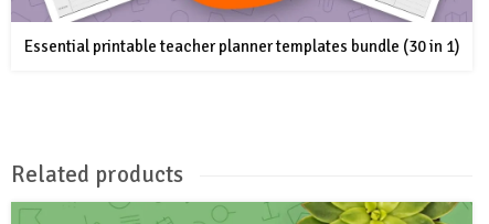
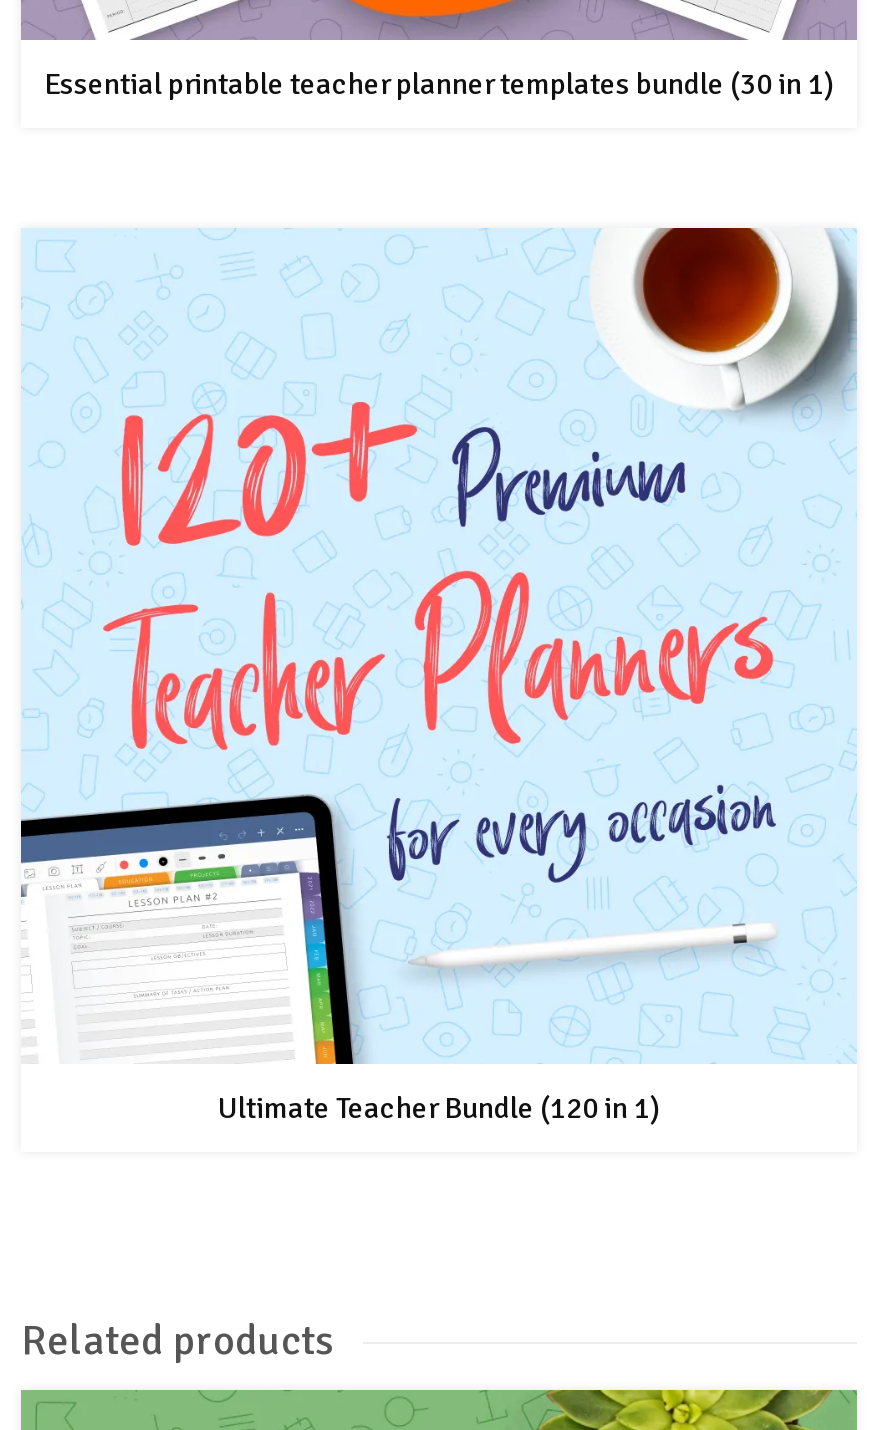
none -> [21,226,857,1127] [image] | Ultimate Teacher Bundle (120 in 1)

